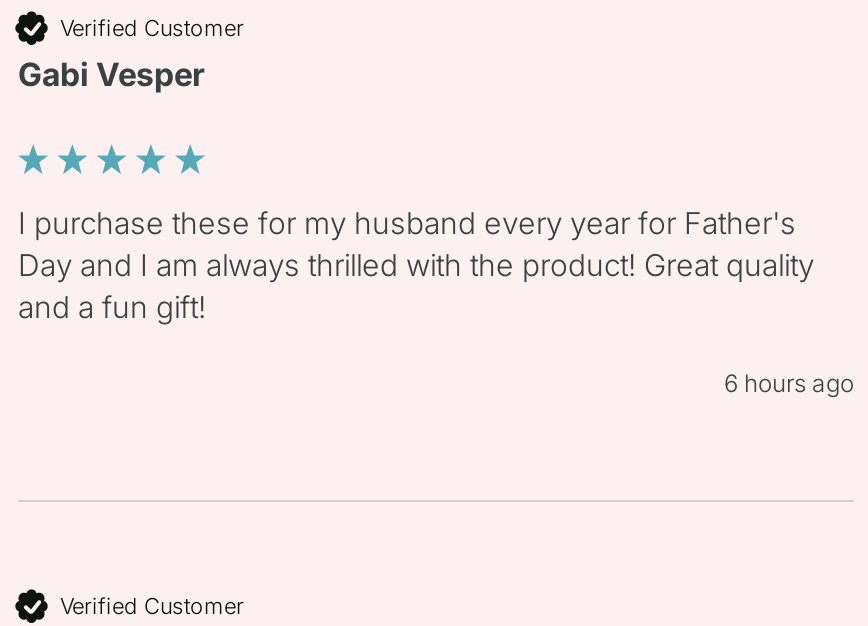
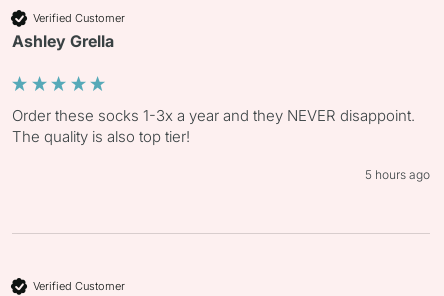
[18,54,204,94] Gabi Vesper -> [12,31,114,51] Ashley Grella
[18,204,814,326] I purchase these for my husband every year for Father's | Day and I am always thrilled with the product! Great quality | and a fun gift! -> [12,106,415,146] Order these socks 1-3x a year and they NEVER disappoint. | The quality is also top tier!
[724,368,854,398] 6 hours ago -> [365,167,430,182] 5 hours ago

